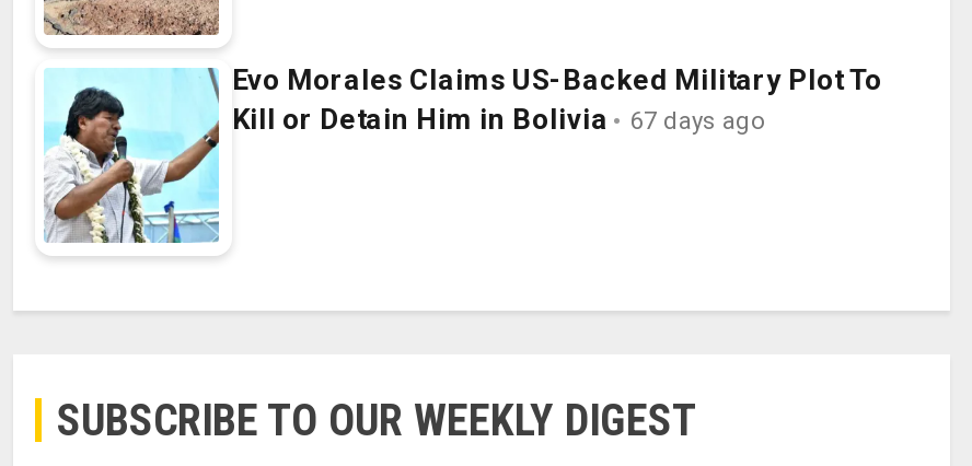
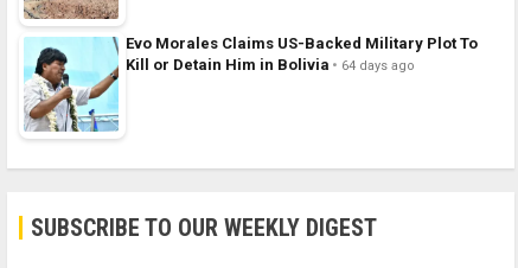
[232,104,766,137] Kill or Detain Him in Bolivia 67 days ago -> [126,56,415,74] Kill or Detain Him in Bolivia 64 days ago

